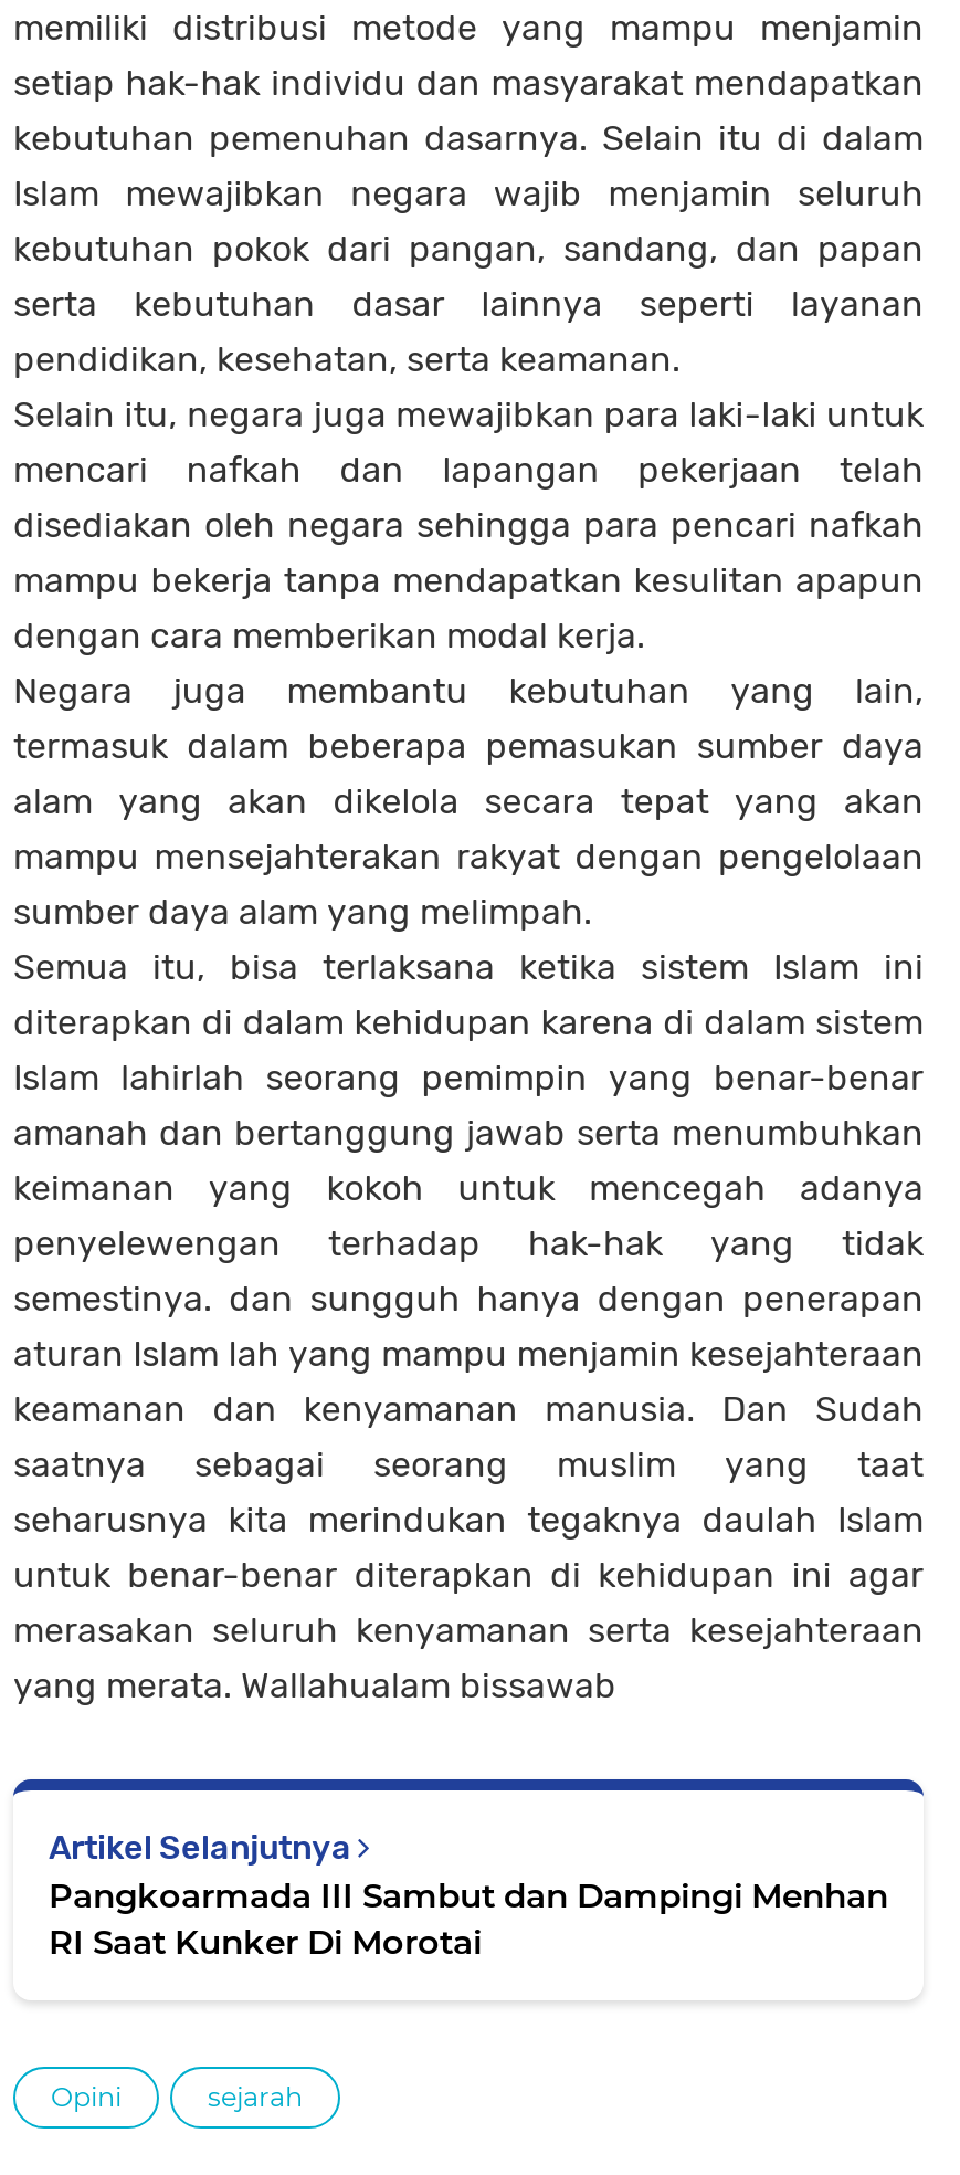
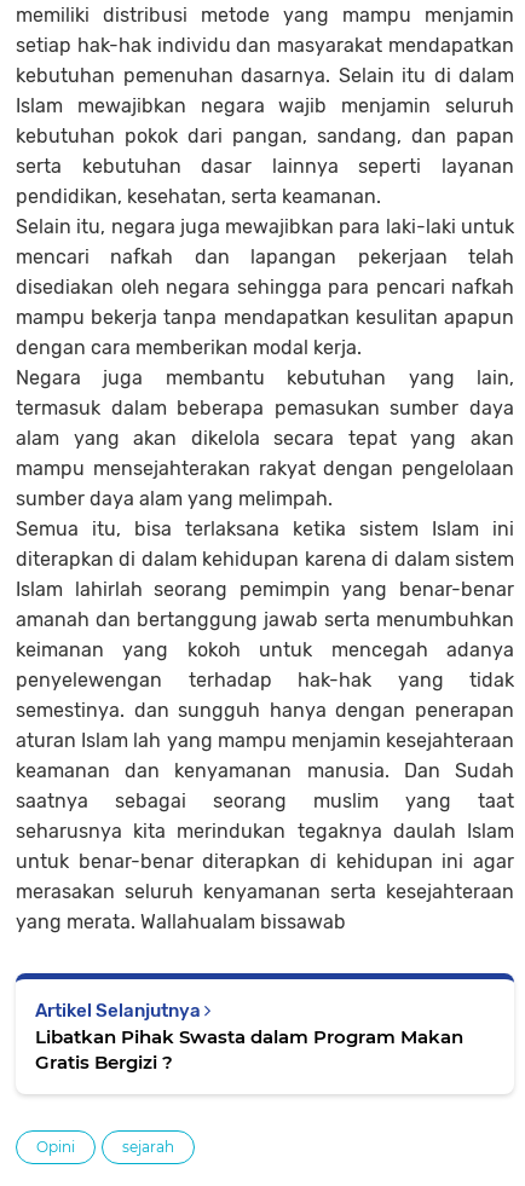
[49,1874,888,1963] Pangkoarmada III Sambut dan Dampingi Menhan | RI Saat Kunker Di Morotai -> [35,1025,463,1074] Libatkan Pihak Swasta dalam Program Makan | Gratis Bergizi ?

